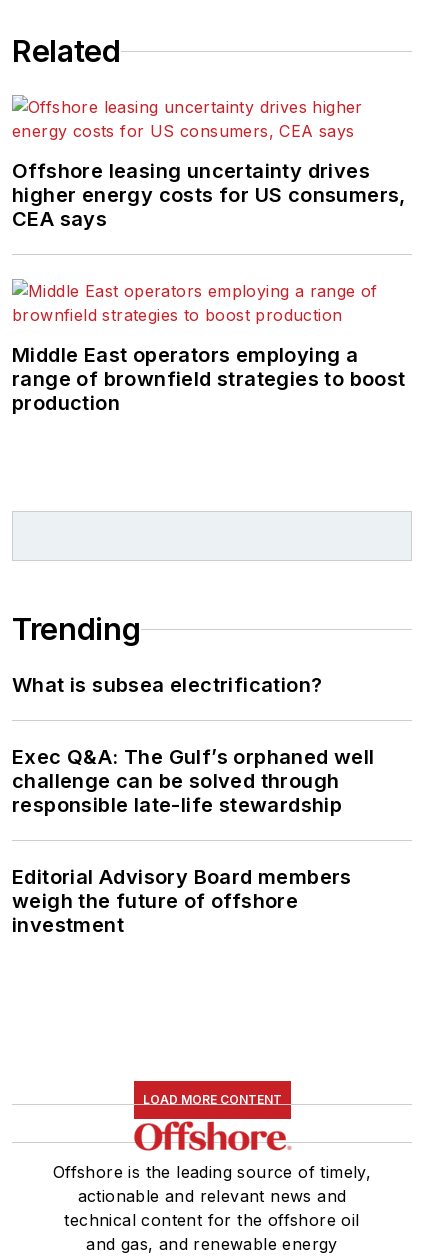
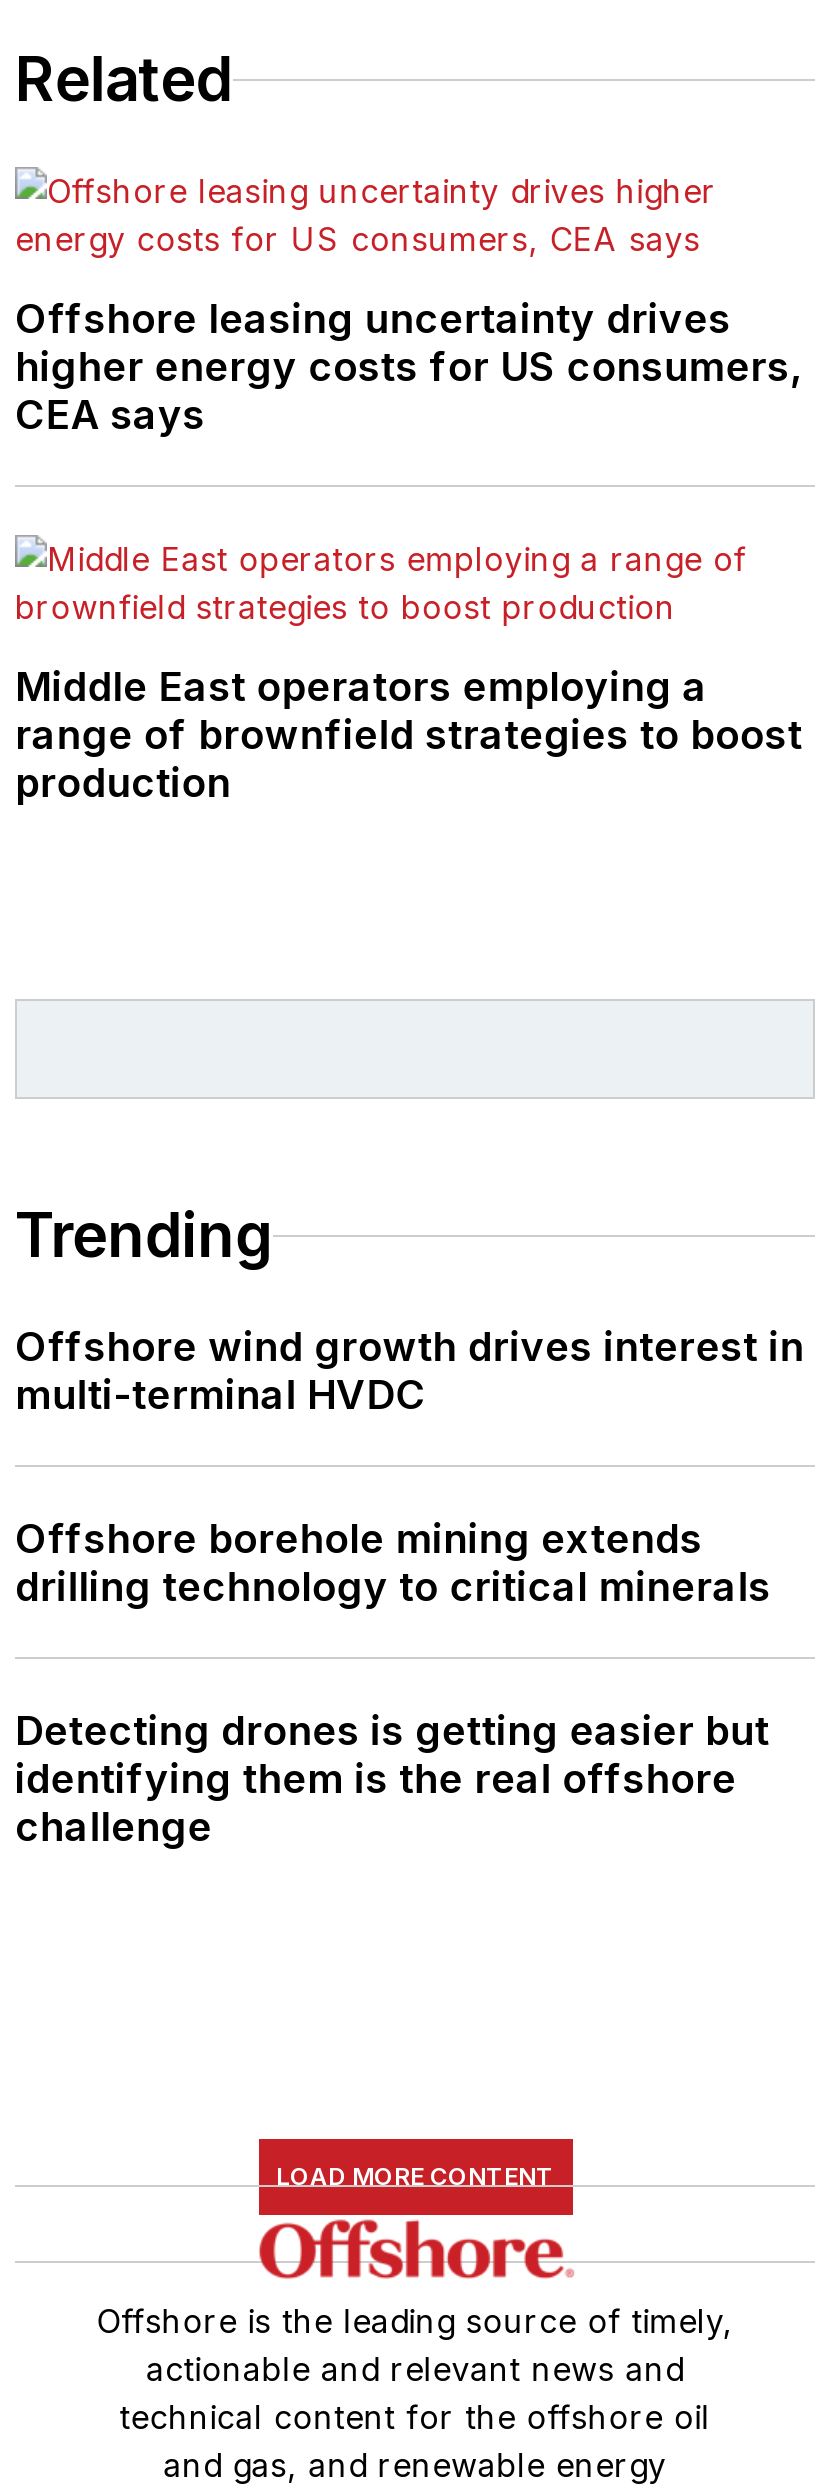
[12,673,322,697] What is subsea electrification? -> [15,1323,804,1419] Offshore wind growth drives interest in | multi-terminal HVDC
[12,745,375,817] Exec Q&A: The Gulf’s orphaned well | challenge can be solved through | responsible late-life stewardship -> [15,1515,771,1611] Offshore borehole mining extends | drilling technology to critical minerals
[12,865,352,937] Editorial Advisory Board members | weigh the future of offshore | investment -> [15,1707,769,1851] Detecting drones is getting easier but | identifying them is the real offshore | challenge

